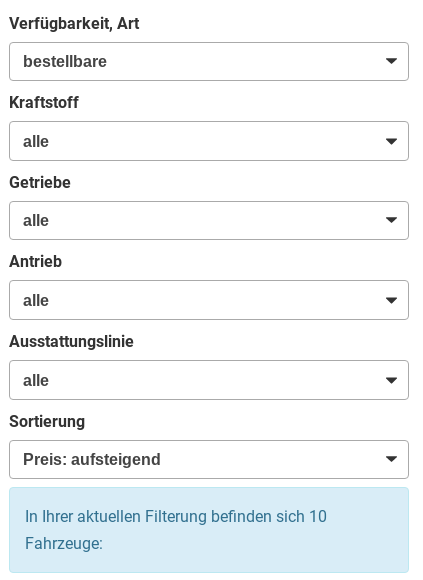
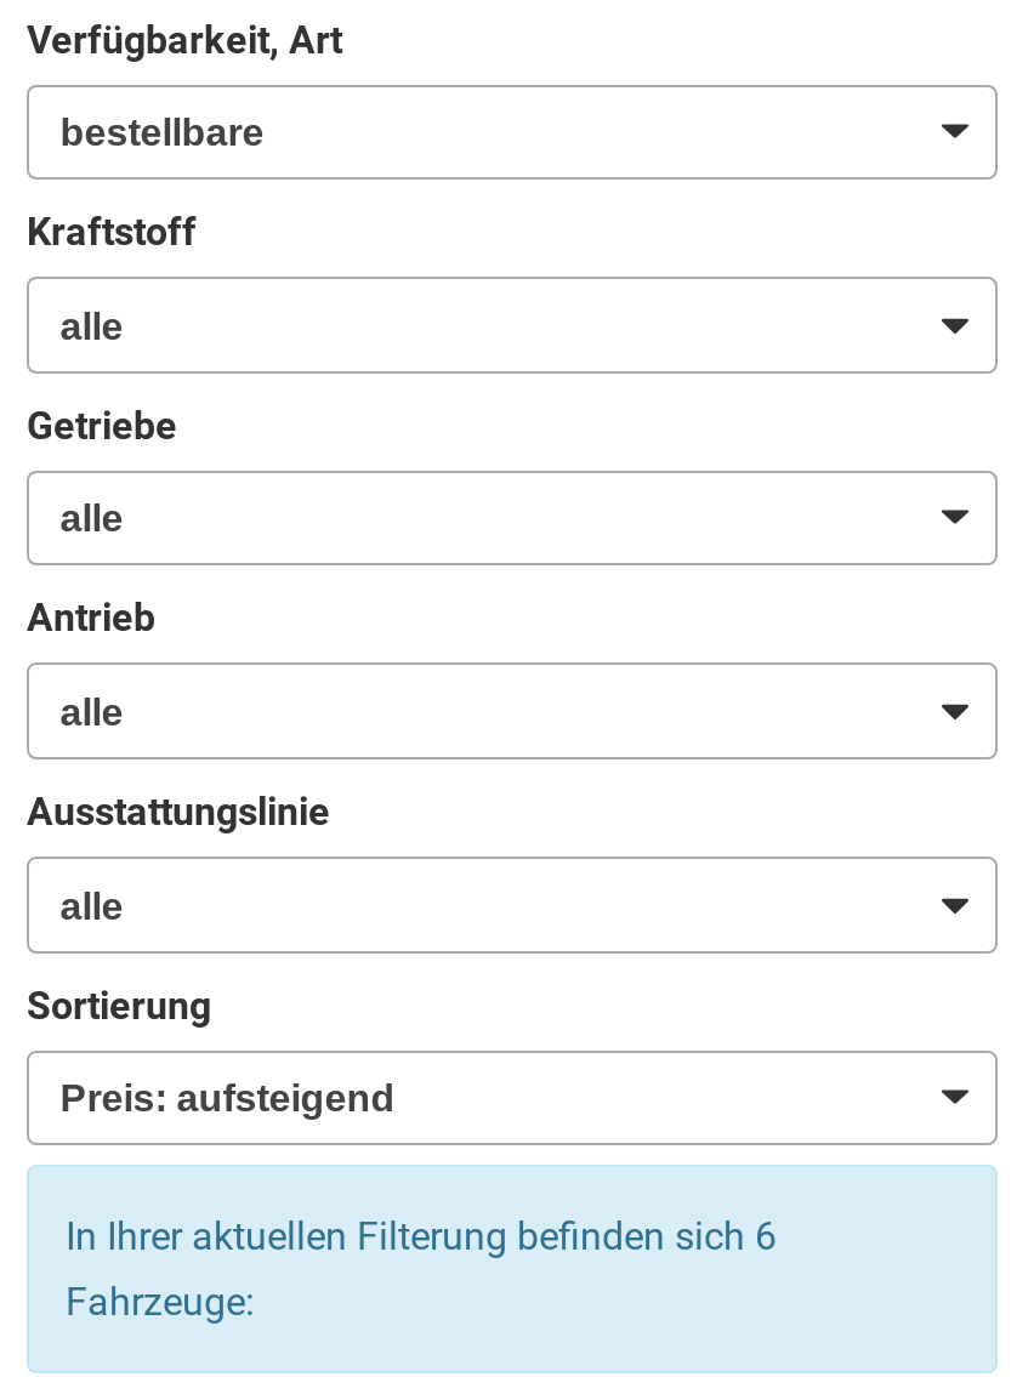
[25,507,327,526] In Ihrer aktuellen Filterung befinden sich 10 -> [66,1214,777,1260] In Ihrer aktuellen Filterung befinden sich 6

